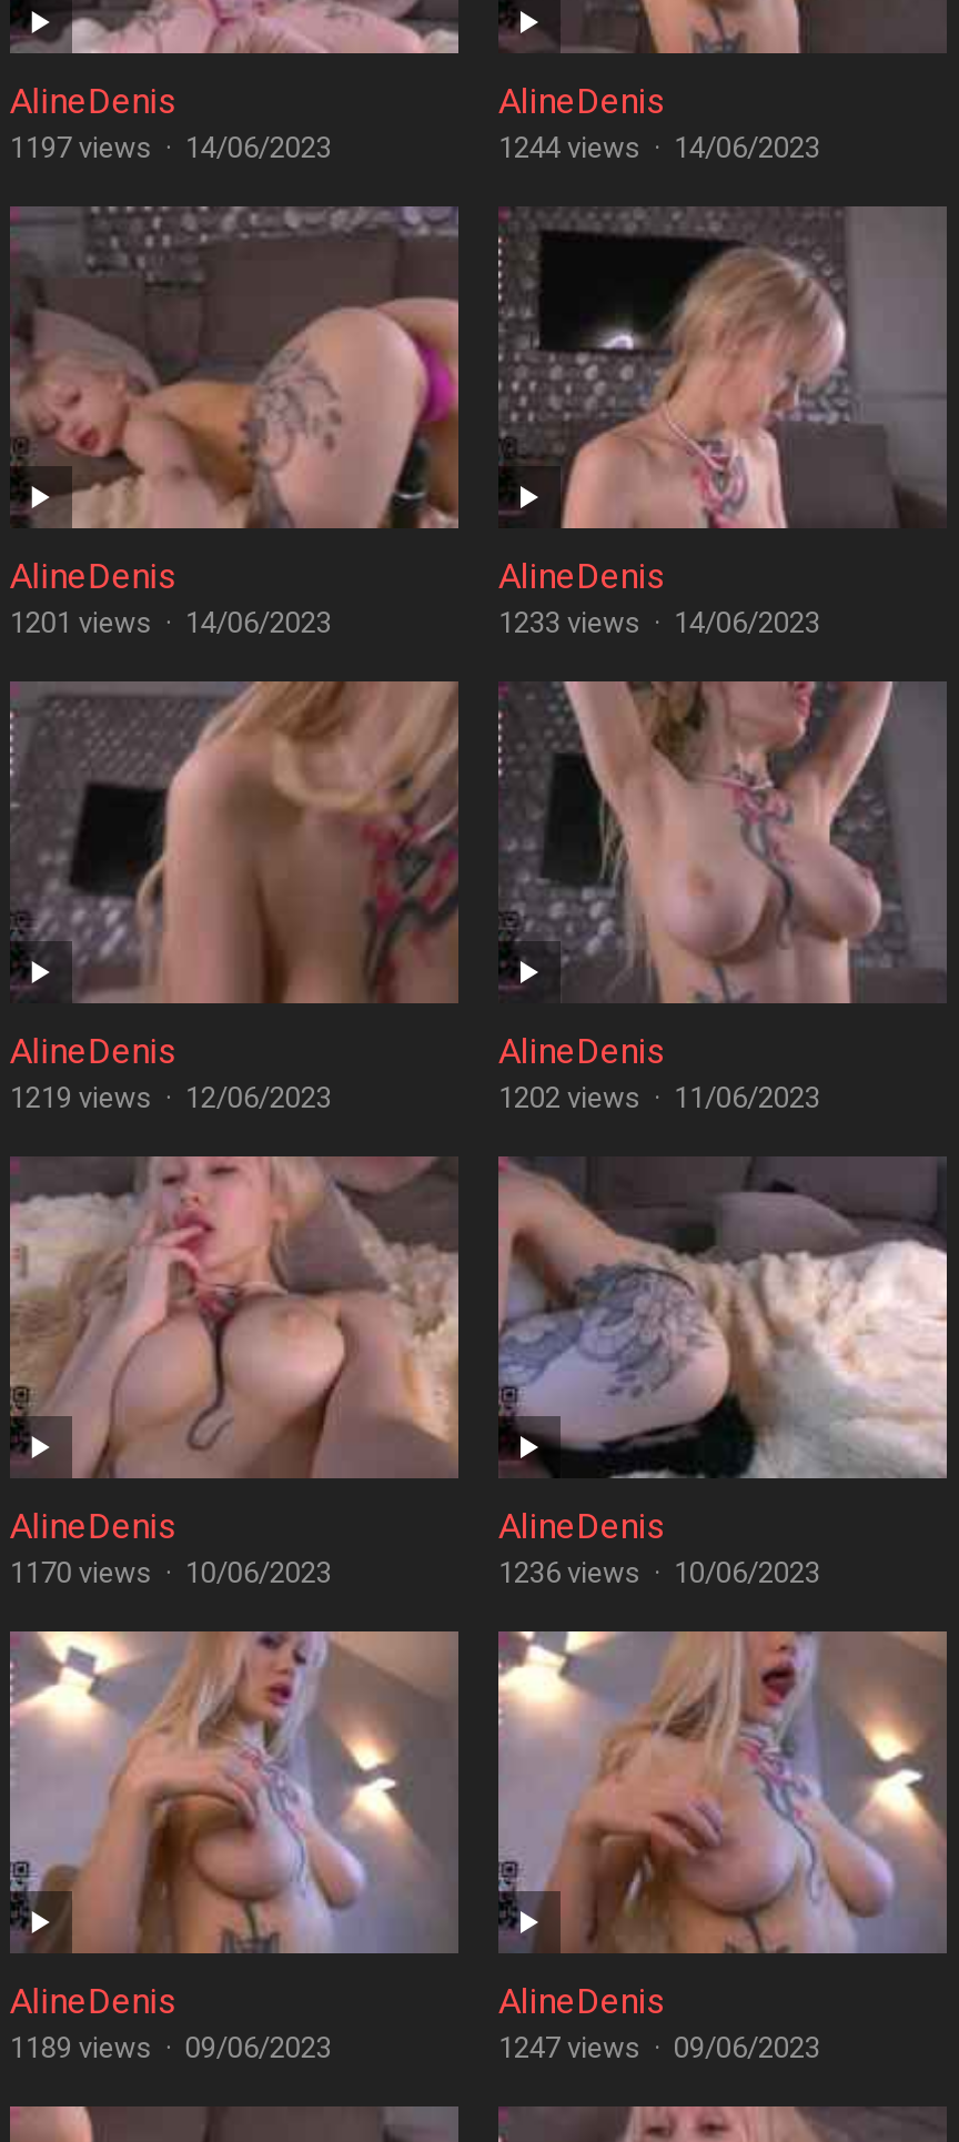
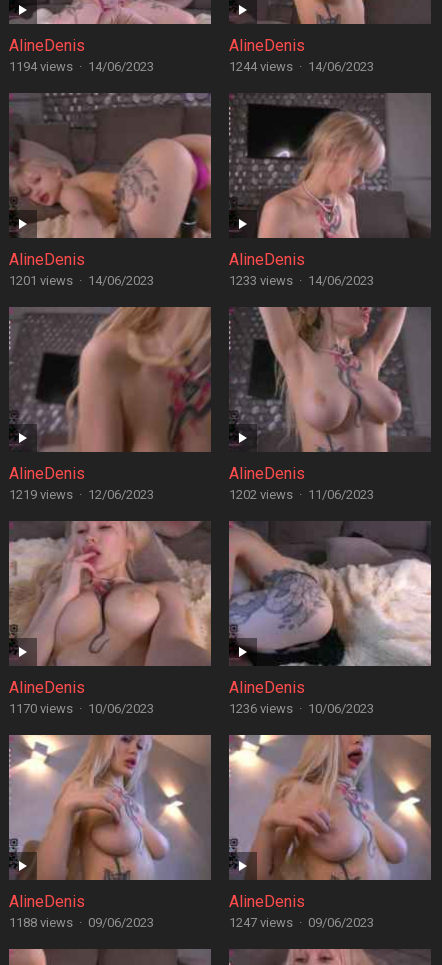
[10,131,332,164] 1197 views · 14/06/2023 -> [9,59,154,74] 1194 views · 14/06/2023
[10,2031,332,2064] 1189 views · 09/06/2023 -> [9,915,154,930] 1188 views · 09/06/2023

